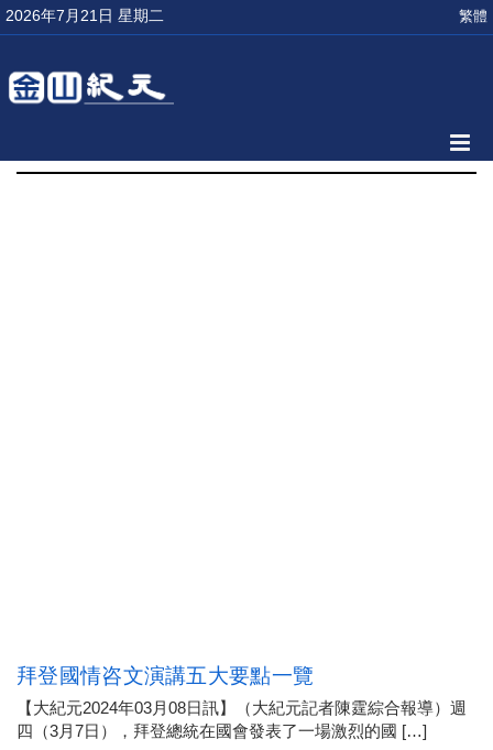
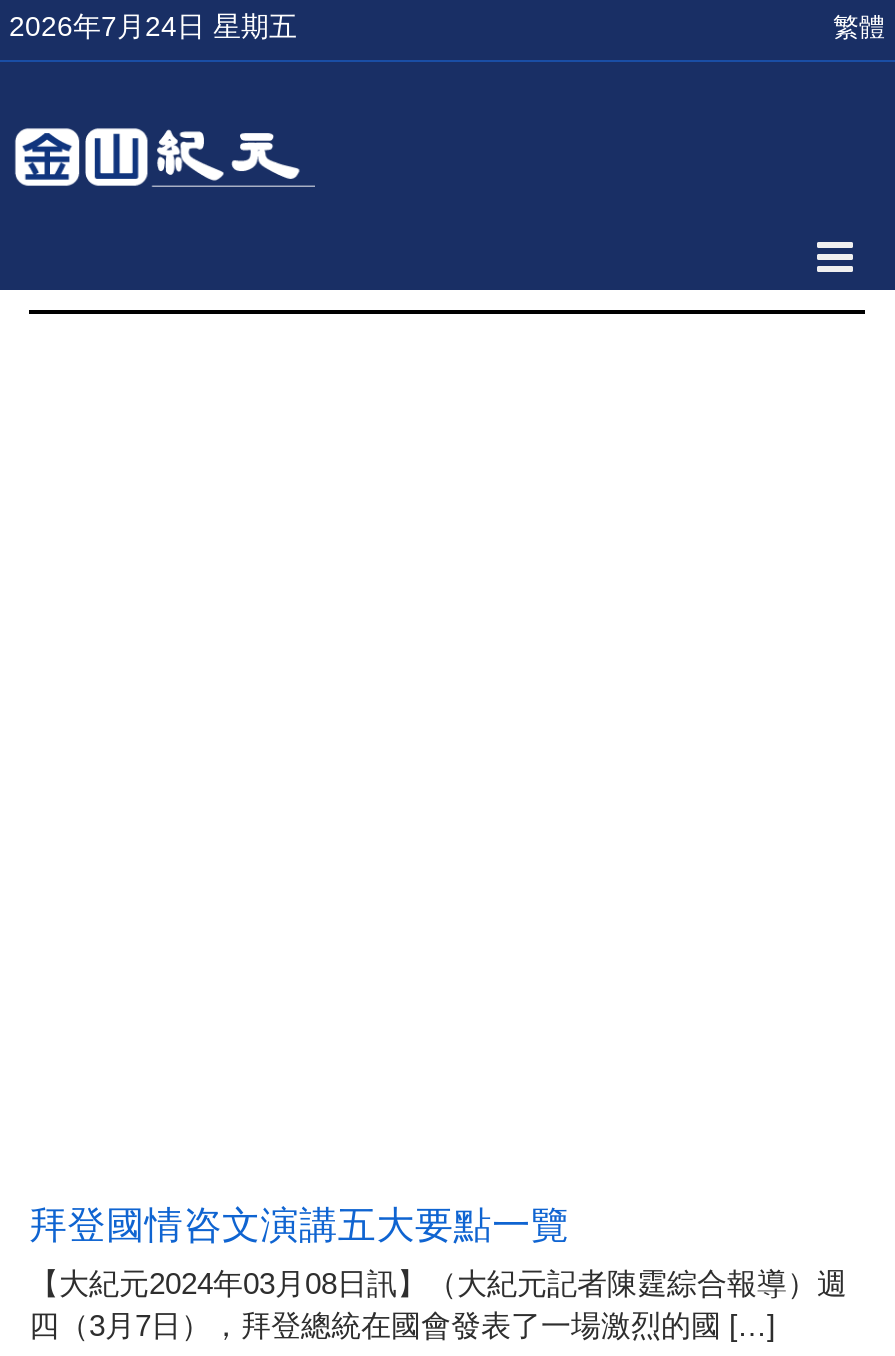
[6,7,164,24] 2026年7月21日 星期二 -> [9,10,297,42] 2026年7月24日 星期五

